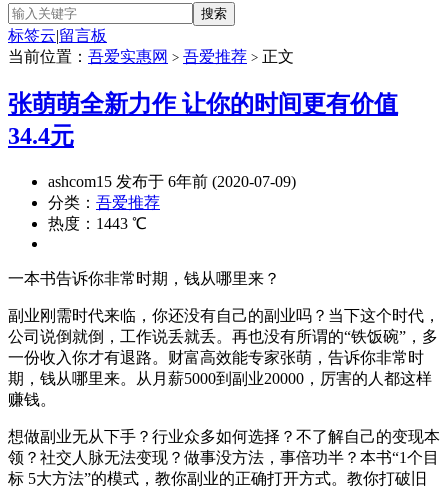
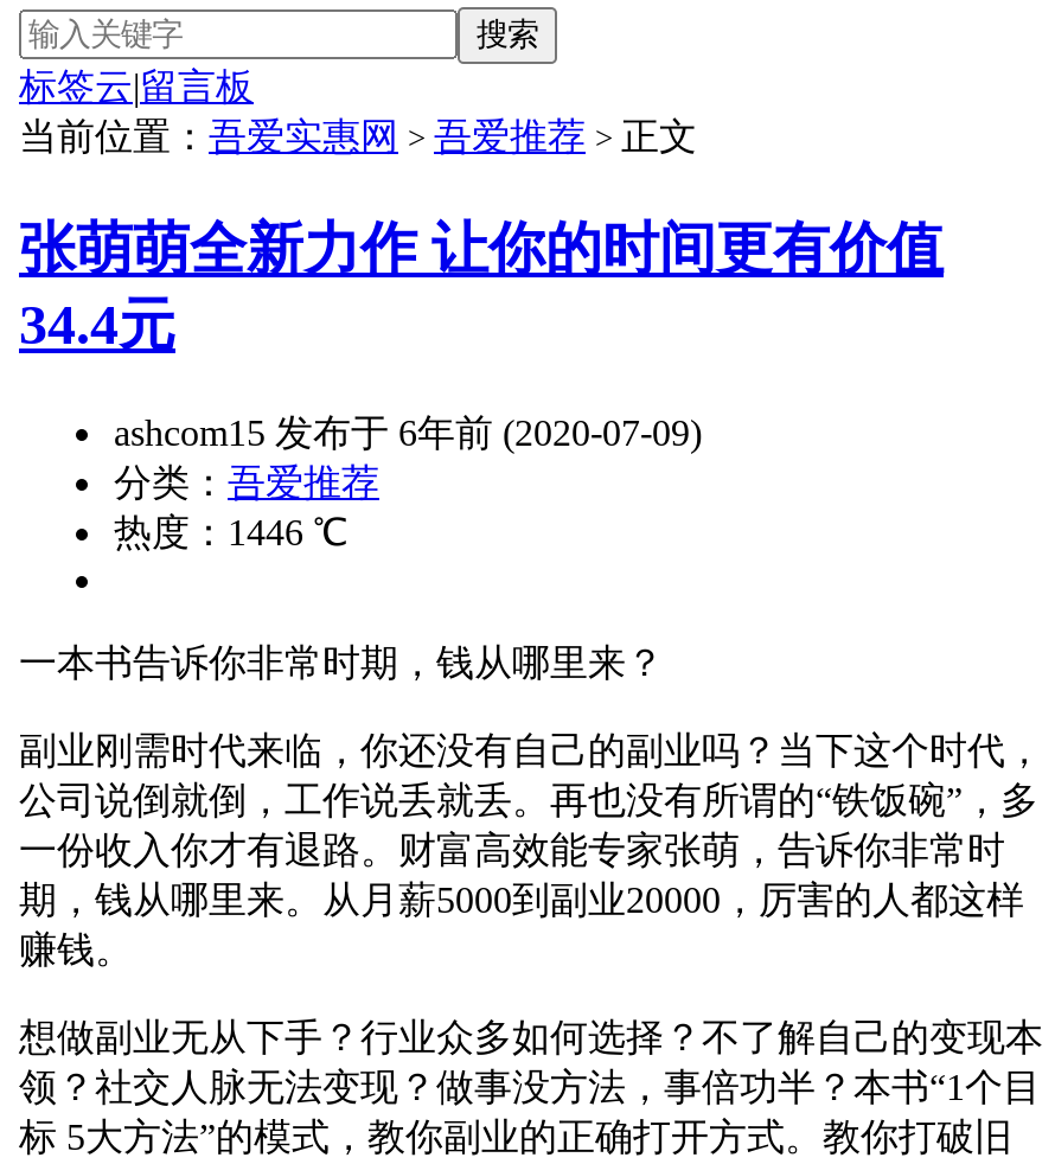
[48,215,147,232] 热度：1443 ℃ -> [114,512,349,552] 热度：1446 ℃

